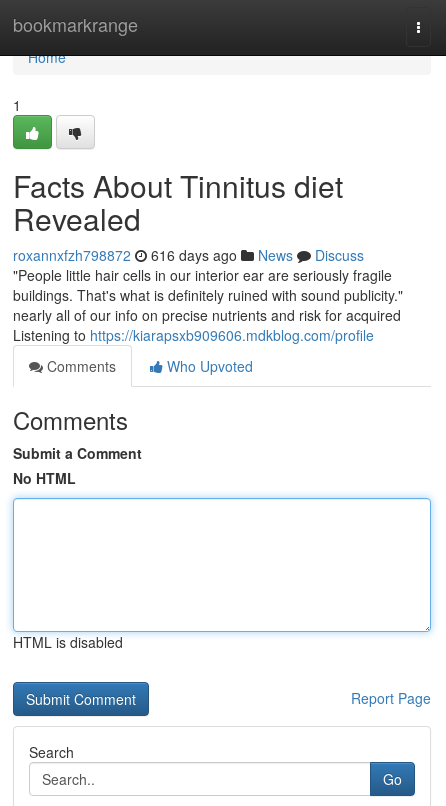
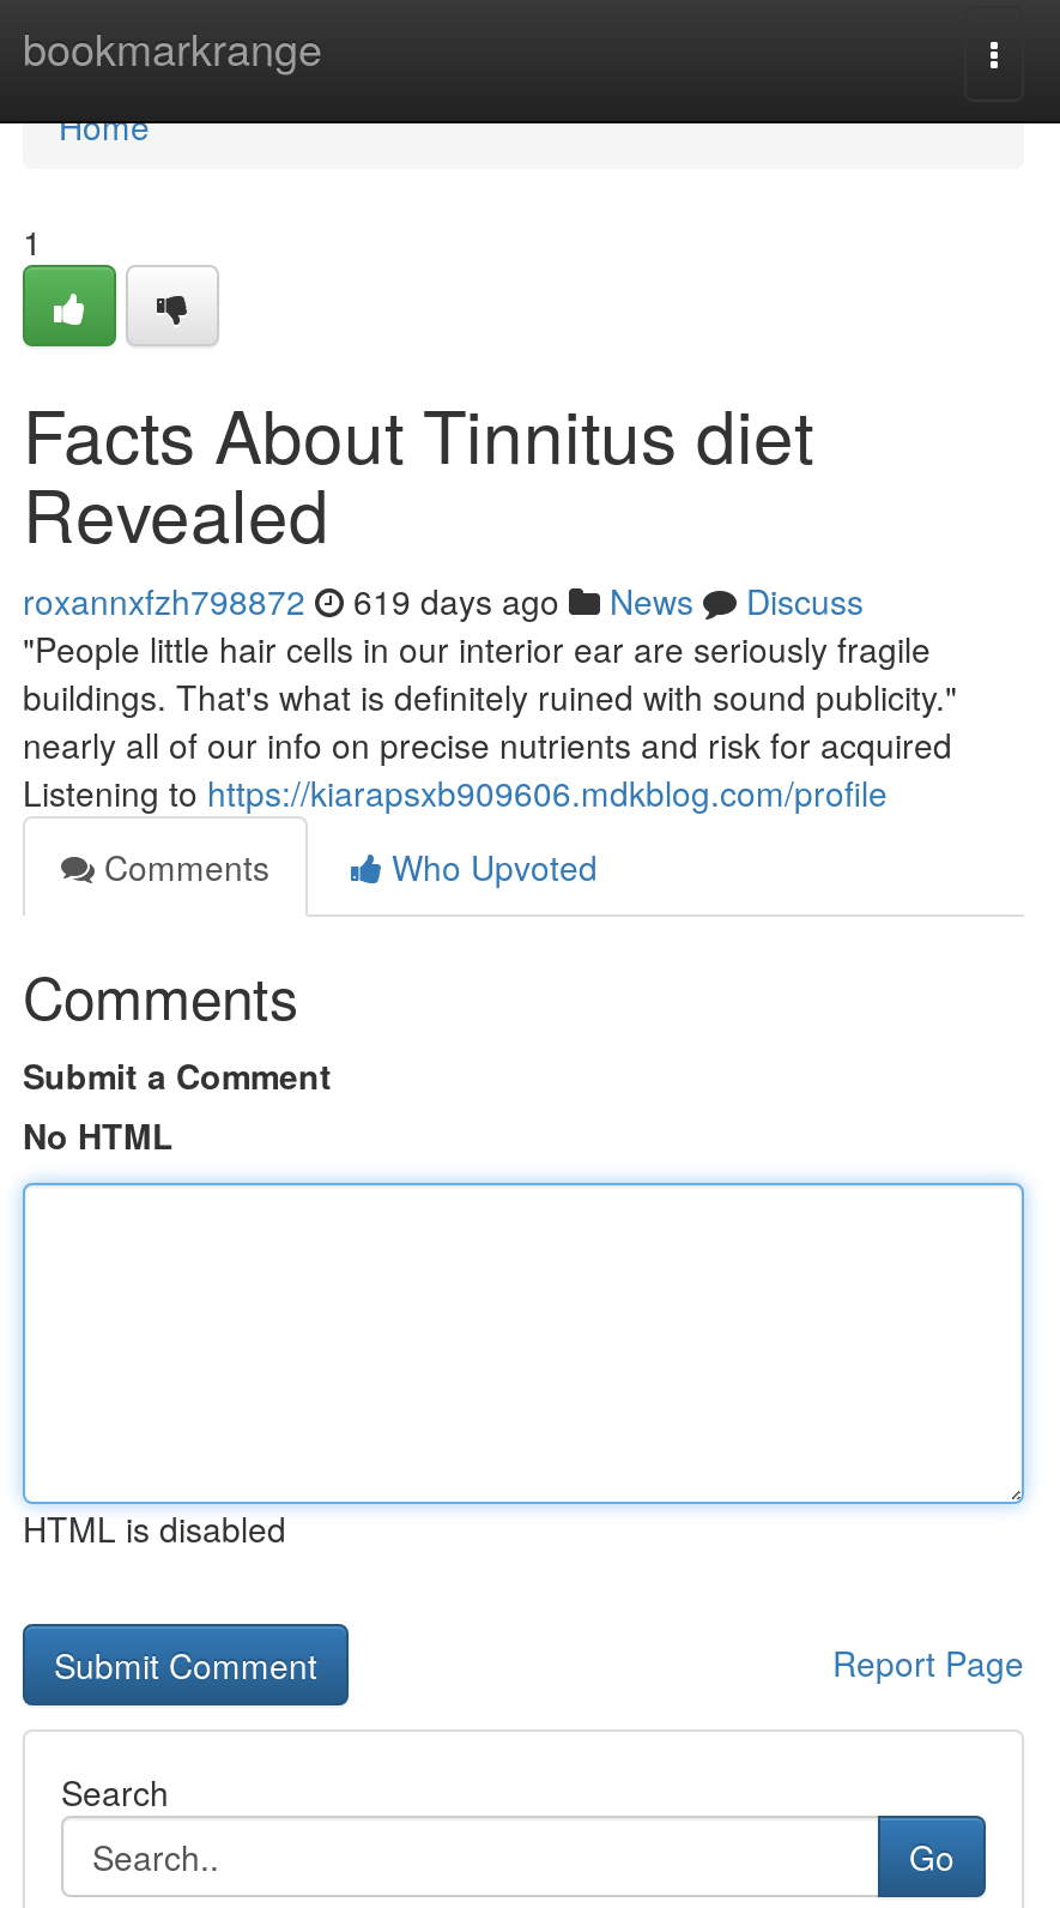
[13,245,364,265] roxannxfzh798872 616 days ago News Discuss -> [23,576,864,624] roxannxfzh798872 619 days ago News Discuss

